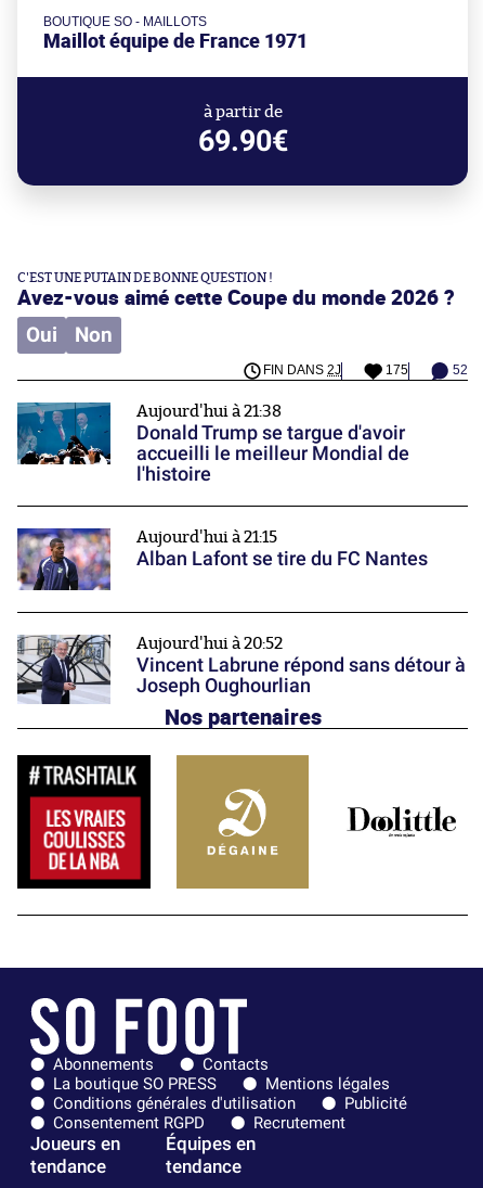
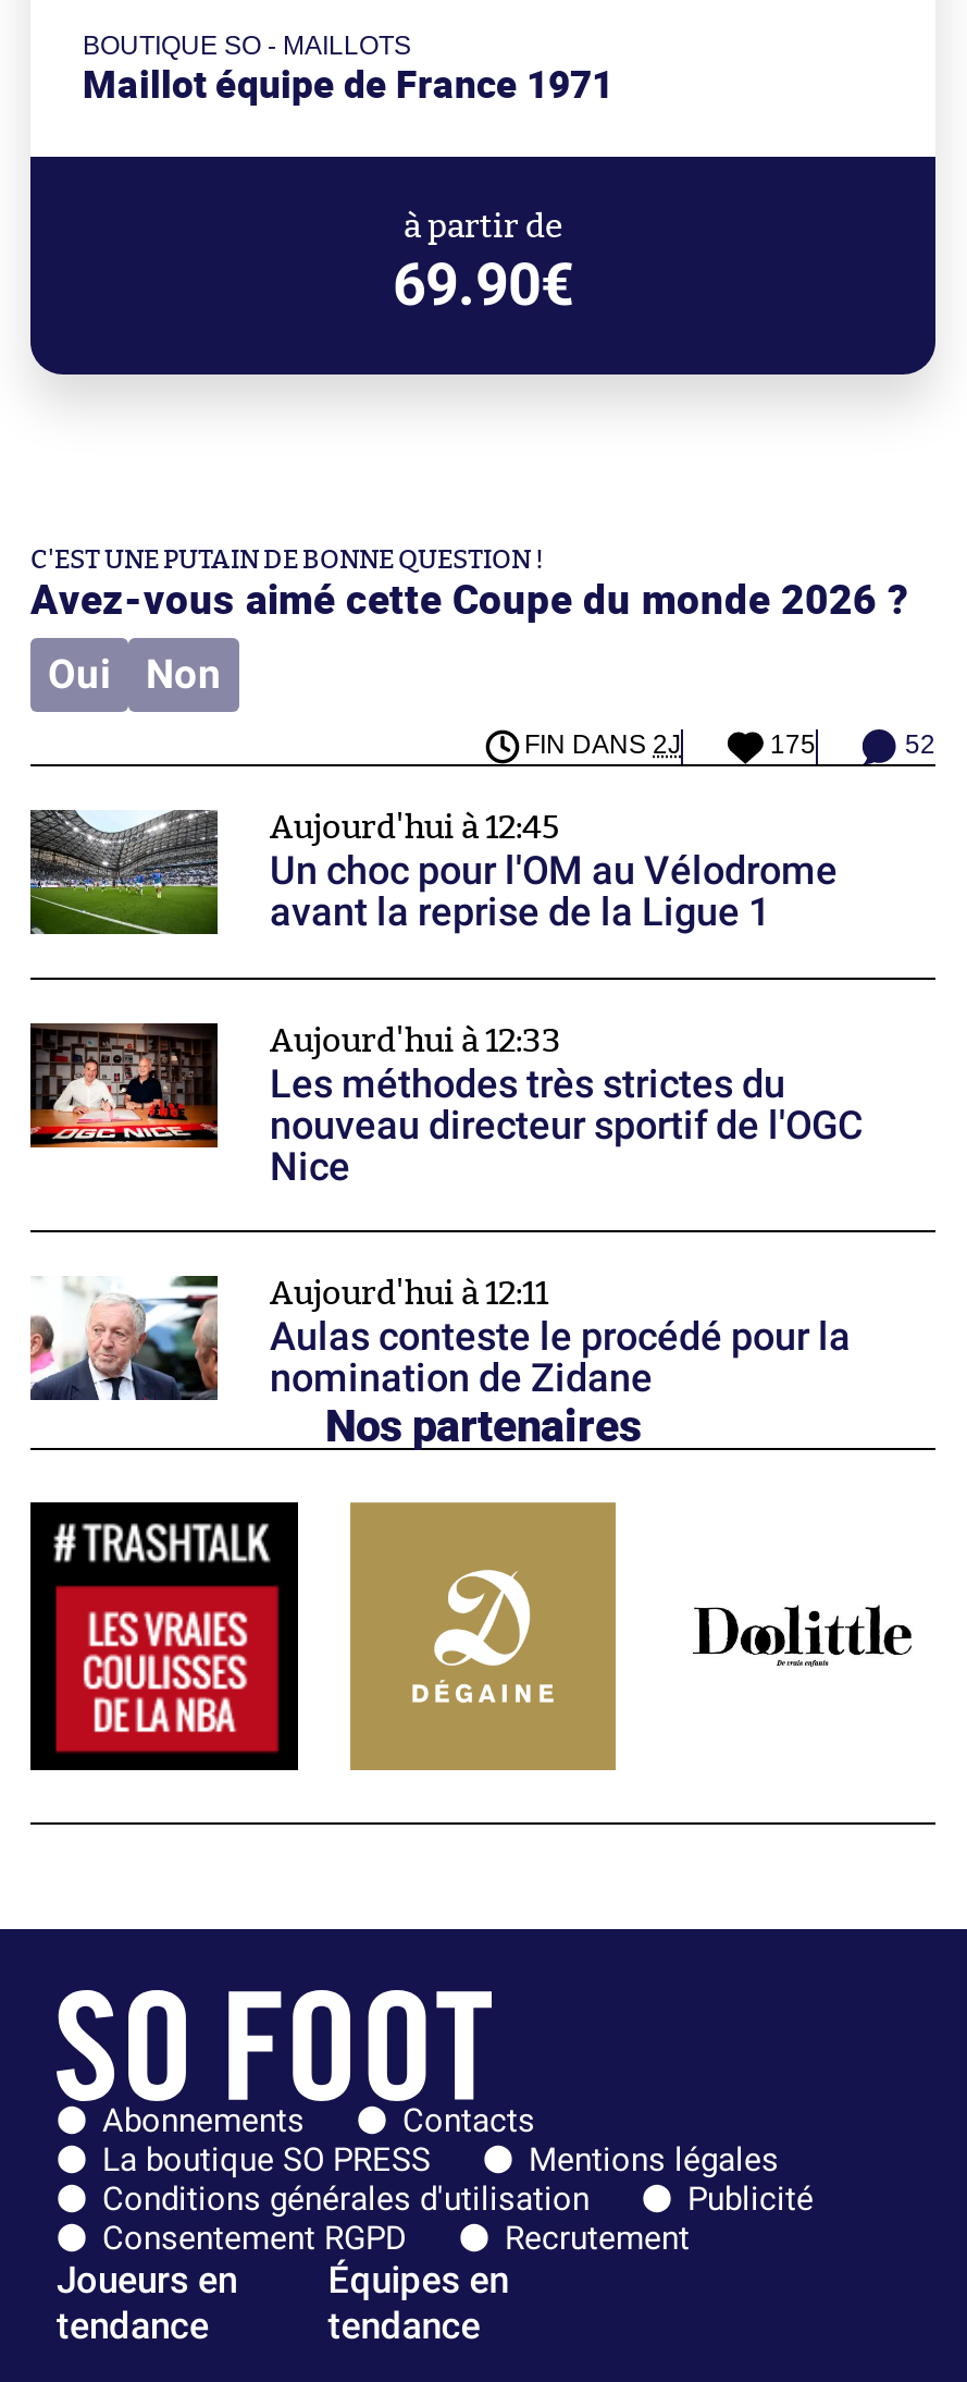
[16,401,409,485] [image] | Aujourd'hui à 21:38 | Donald Trump se targue d'avoir | accueilli le meilleur Mondial de | l'histoire -> [28,808,838,936] [image] | Aujourd'hui à 12:45 | Un choc pour l'OM au Vélodrome | avant la reprise de la Ligue 1
[16,516,428,591] [image] | Aujourd'hui à 21:15 | Alban Lafont se tire du FC Nantes -> [28,1023,864,1189] [image] | Aujourd'hui à 12:33 | Les méthodes très strictes du | nouveau directeur sportif de l'OGC | Nice
[16,634,466,705] [image] | Aujourd'hui à 20:52 | Vincent Labrune répond sans détour à | Joseph Oughourlian -> [30,1276,851,1402] [image] | Aujourd'hui à 12:11 | Aulas conteste le procédé pour la | nomination de Zidane

